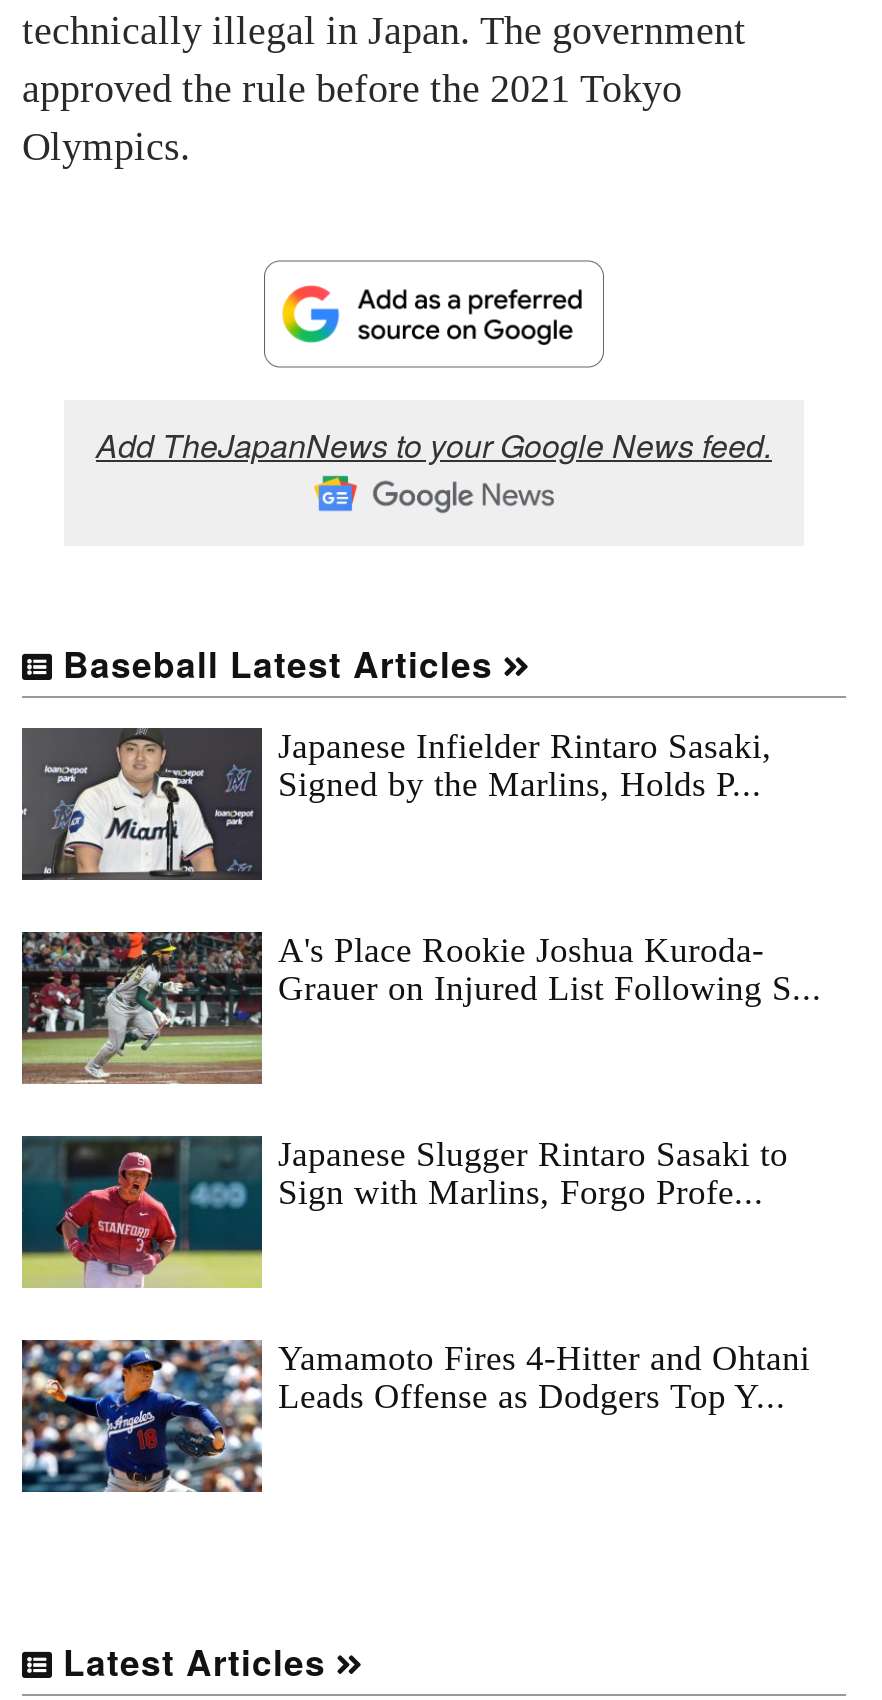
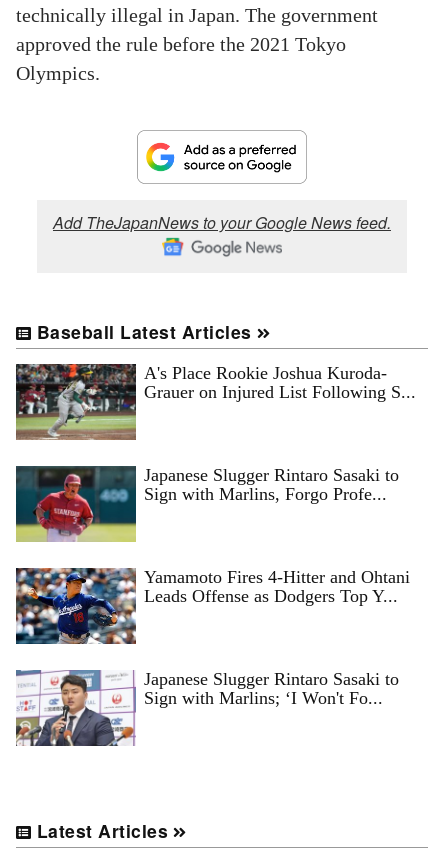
[22,726,772,882] [image] | Japanese Infielder Rintaro Sasaki, | Signed by the Marlins, Holds P... -> none
moved [18,928,822,1416] -> [14,362,416,606]: [image] | A's Place Rookie Joshua Kuroda- | Grauer on Injured List Following S... | Japanese Slugger Rintaro Sasaki to | Sign with Marlins, Forgo Profe... | Yamamoto Fires 4-Hitter and Ohtani | Leads Offense as Dodgers Top Y...
none -> [15,669,399,746] [image] | Japanese Slugger Rintaro Sasaki to | Sign with Marlins; ‘I Won't Fo...

